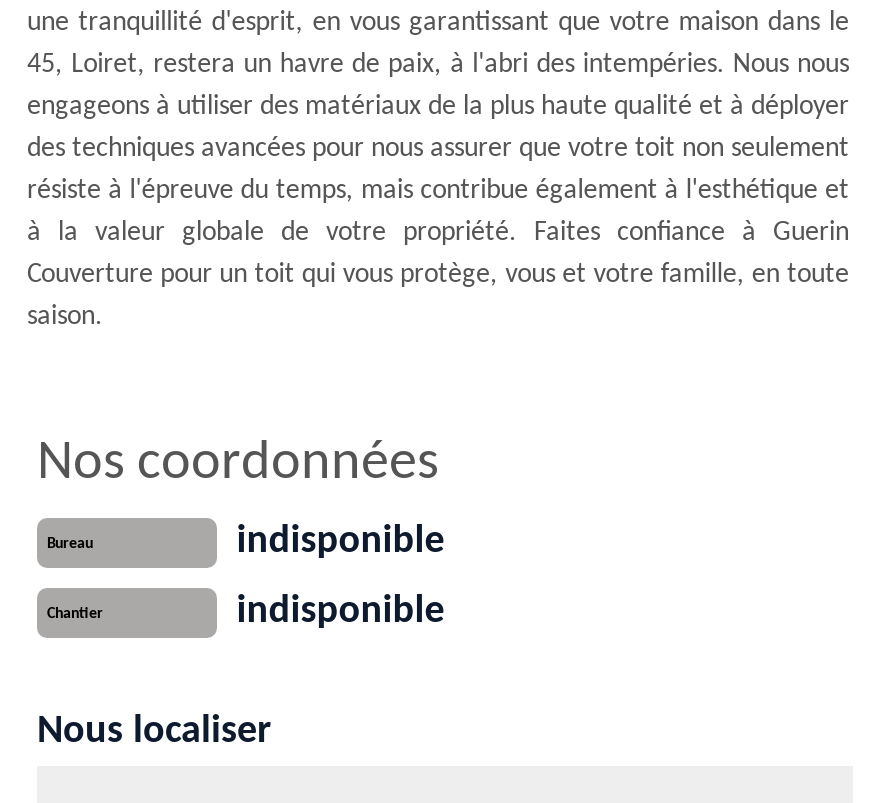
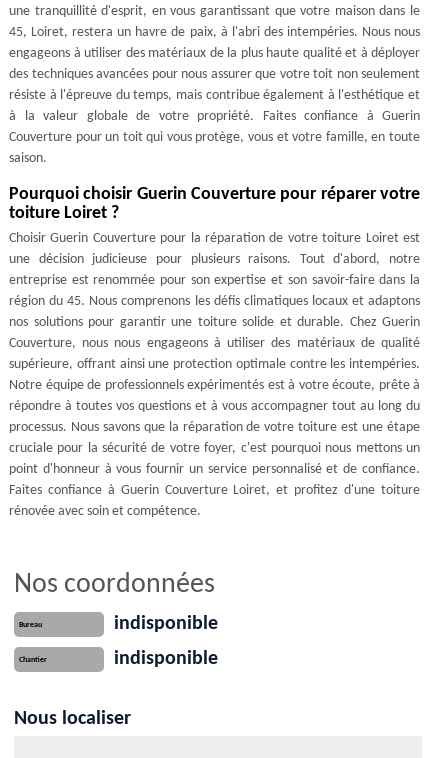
none -> [9,185,420,519] Pourquoi choisir Guerin Couverture pour réparer votre | toiture Loiret ? | Choisir Guerin Couverture pour la réparation de votre toiture Loiret est | une décision judicieuse pour plusieurs raisons. Tout d'abord, notre | entreprise est renommée pour son expertise et son savoir-faire dans la | région du 45. Nous comprenons les défis climatiques locaux et adaptons | nos solutions pour garantir une toiture solide et durable. Chez Guerin | Couverture, nous nous engageons à utiliser des matériaux de qualité | supérieure, offrant ainsi une protection optimale contre les intempéries. | Notre équipe de professionnels expérimentés est à votre écoute, prête à | répondre à toutes vos questions et à vous accompagner tout au long du | processus. Nous savons que la réparation de votre toiture est une étape | cruciale pour la sécurité de votre foyer, c'est pourquoi nous mettons un | point d'honneur à vous fournir un service personnalisé et de confiance. | Faites confiance à Guerin Couverture Loiret, et profitez d'une toiture | rénovée avec soin et compétence.

